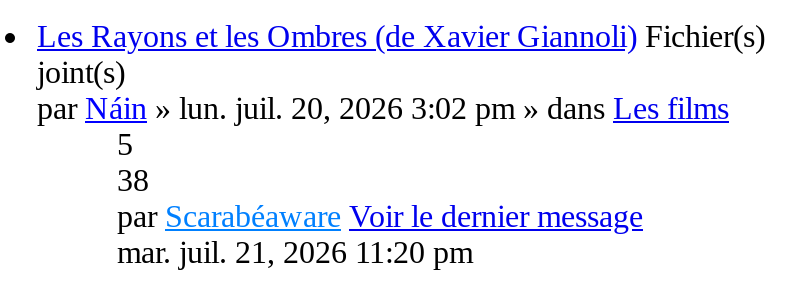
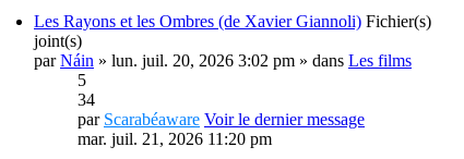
[117,163,149,197] 38 -> [78,90,95,109] 34

